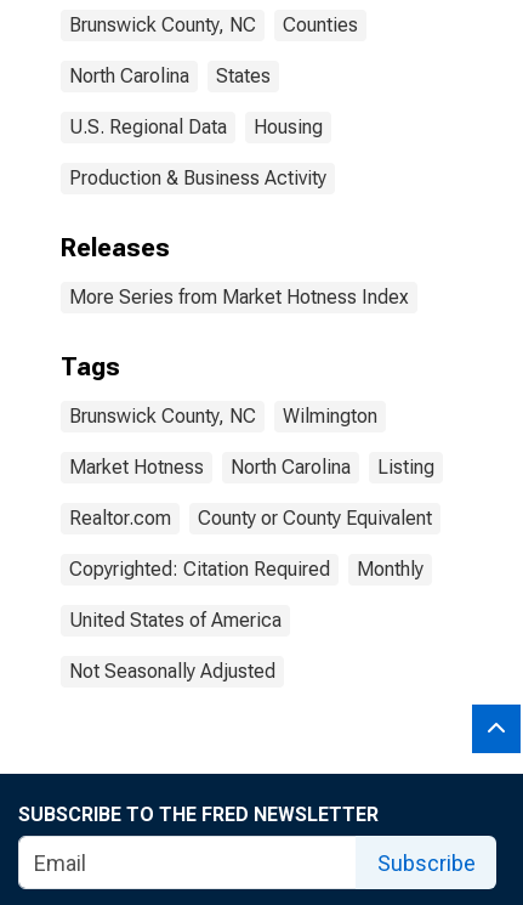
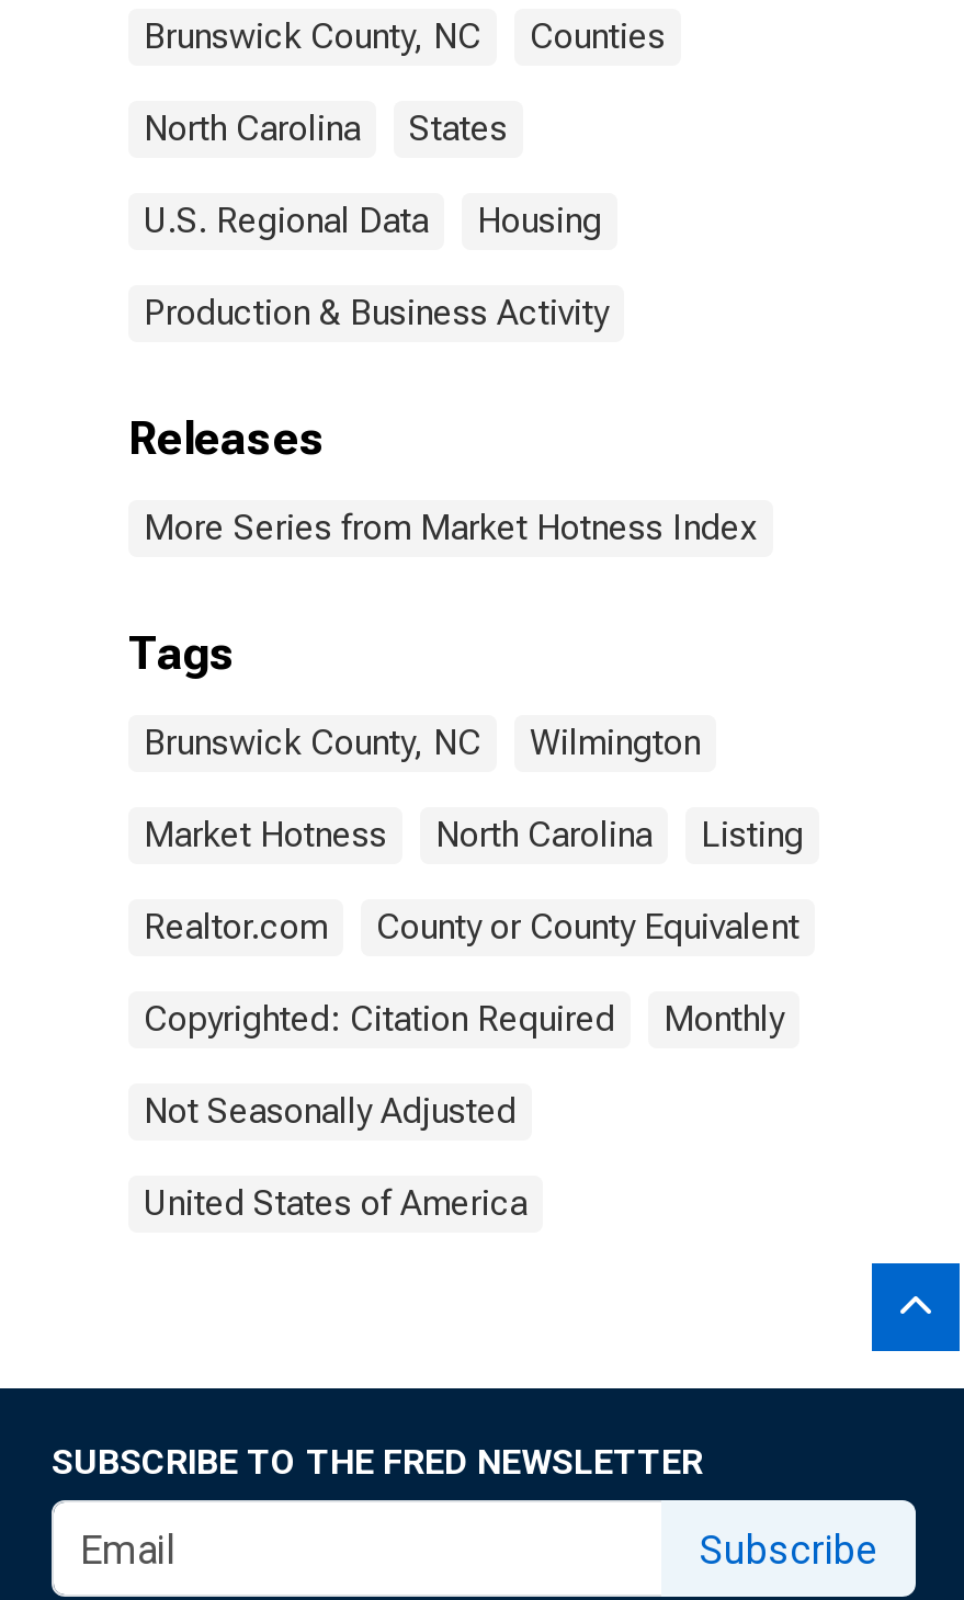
moved [69,609,282,632] -> [144,1182,528,1224]: United States of America
moved [69,660,275,683] -> [144,1090,517,1132]: Not Seasonally Adjusted

